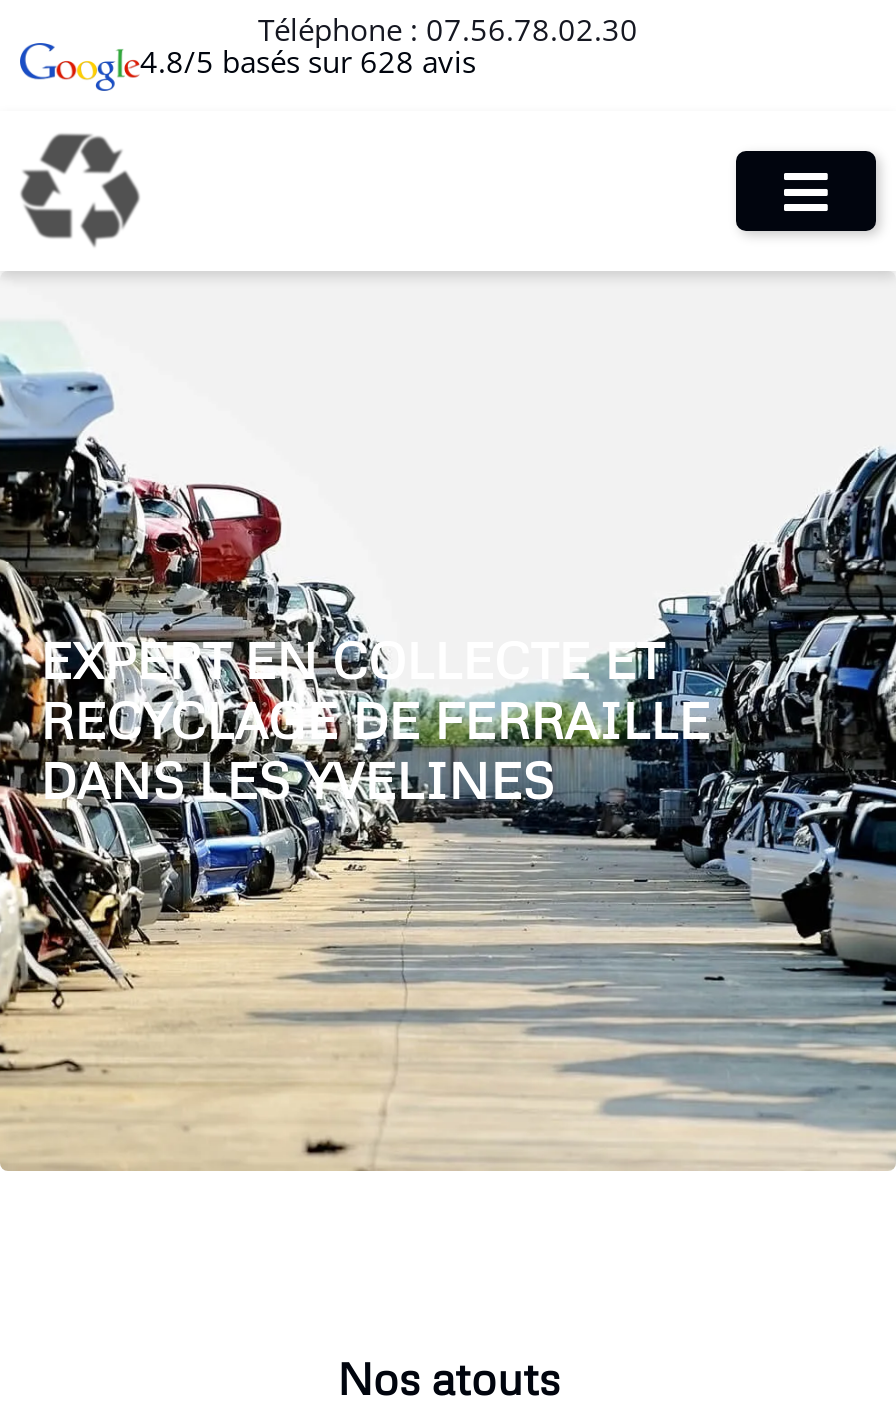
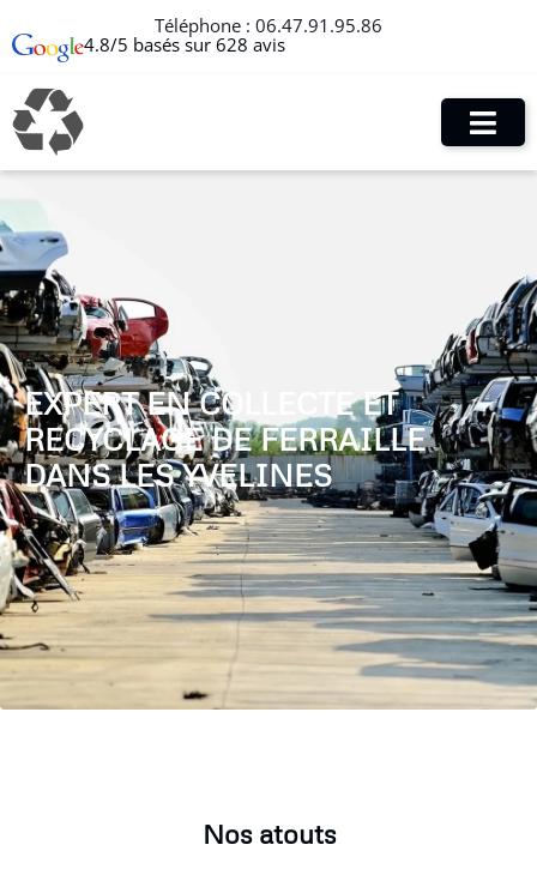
[258,9,638,49] Téléphone : 07.56.78.02.30 -> [155,13,382,37] Téléphone : 06.47.91.95.86

